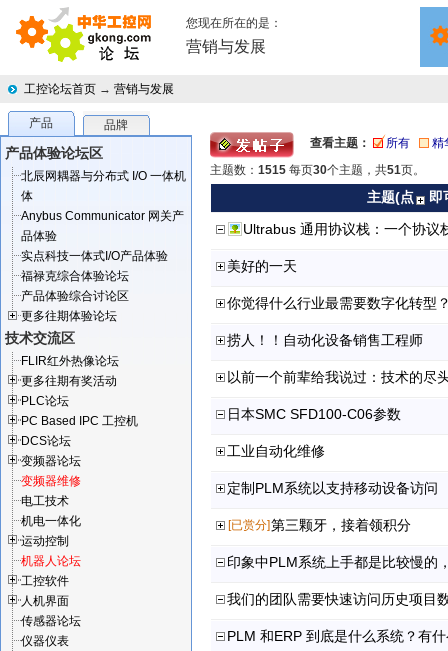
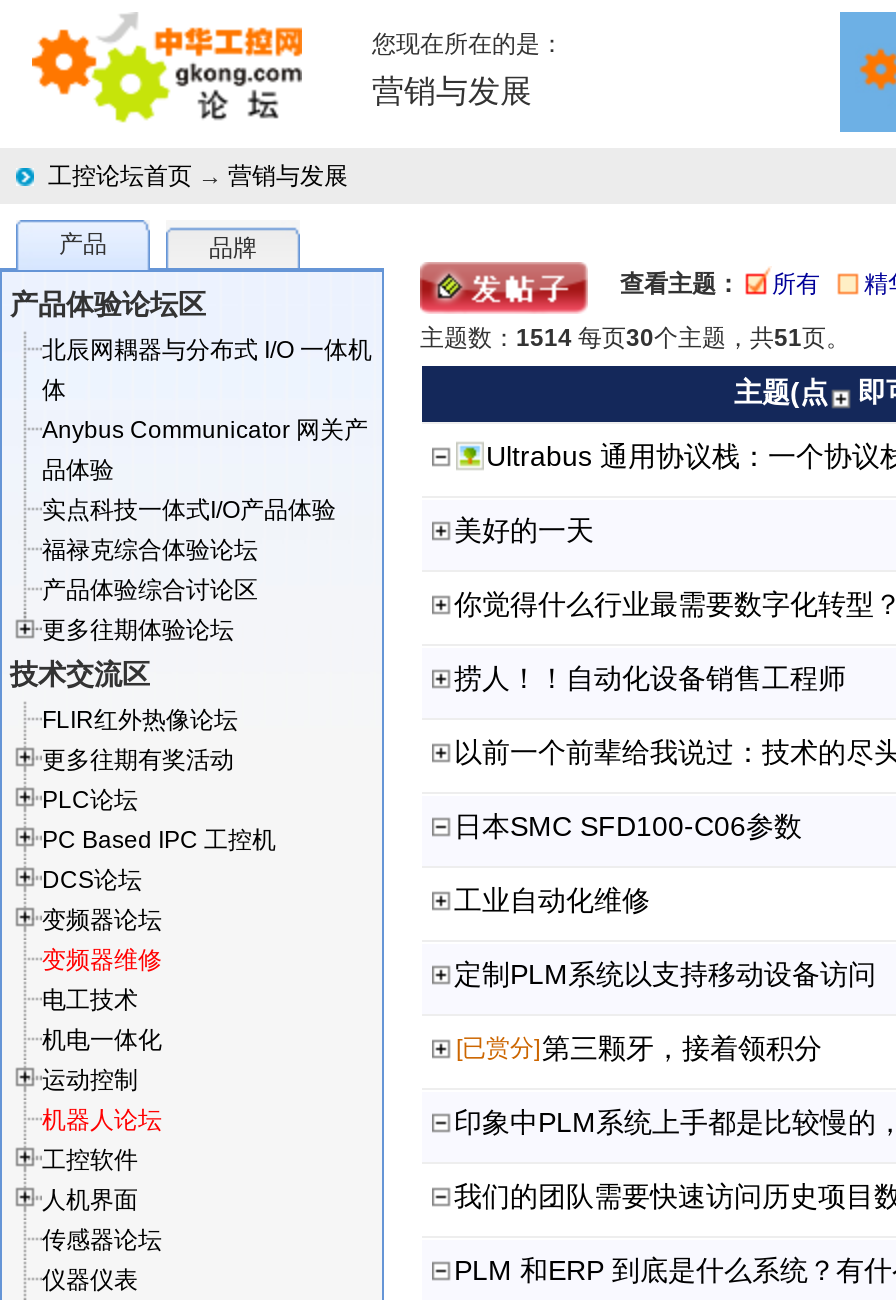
[210,163,425,177] 主题数：1515每页30个主题，共51页。 -> [420,324,850,352] 主题数：1514每页30个主题，共51页。

